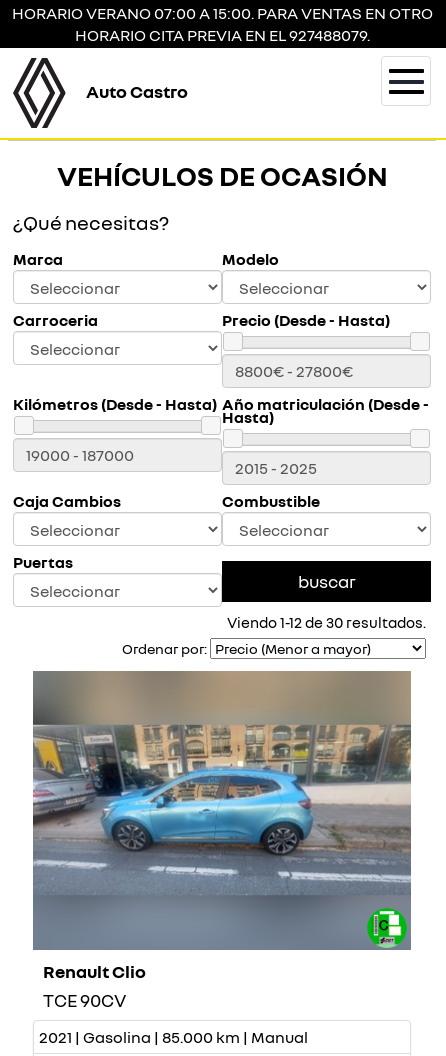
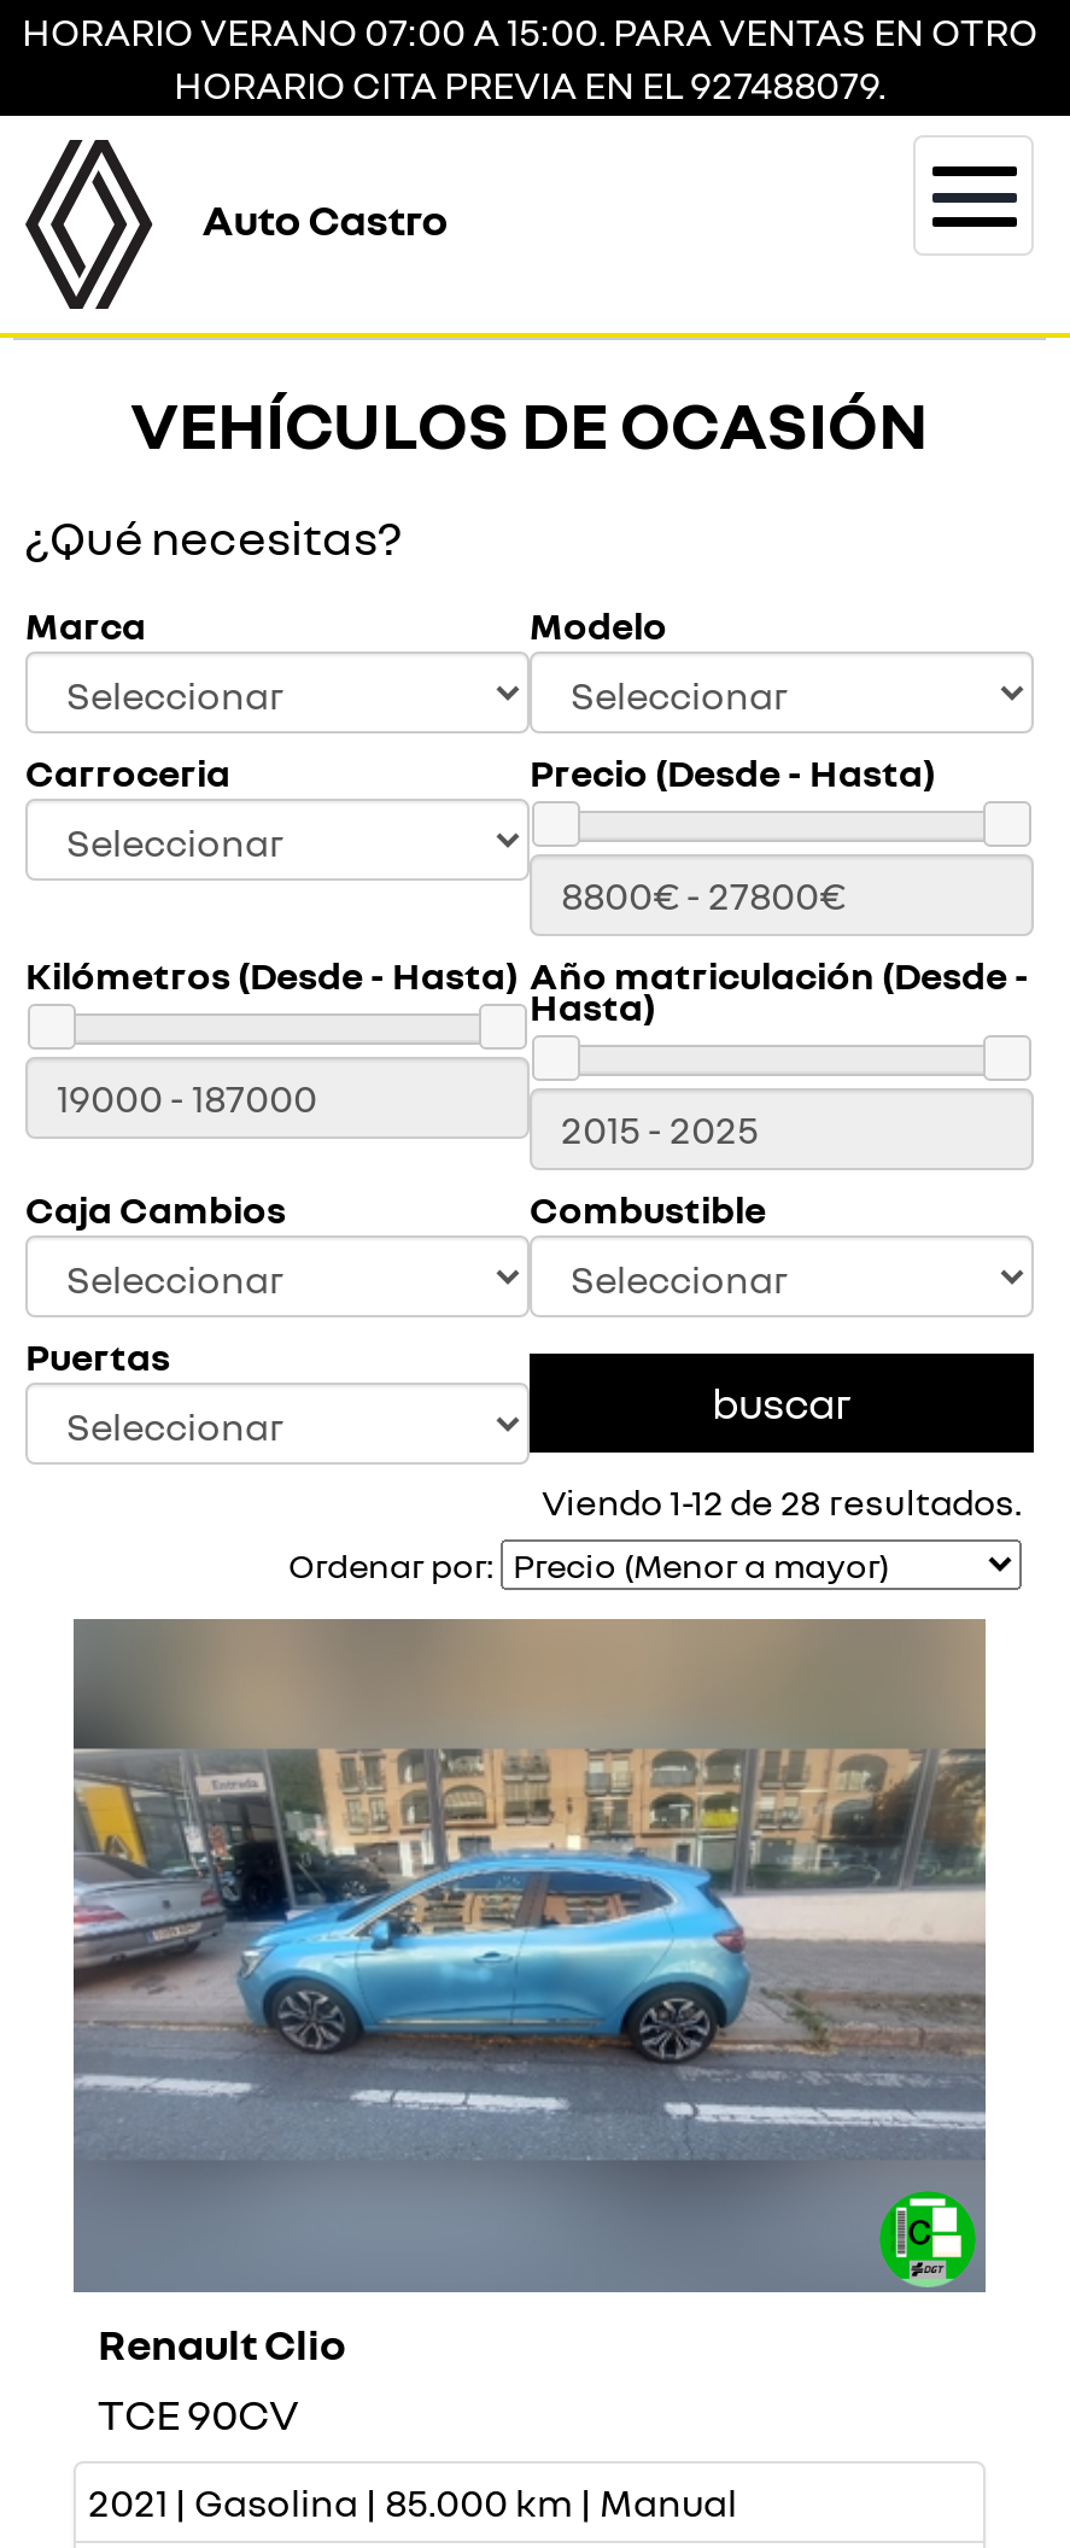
[227,613,426,631] Viendo 1-12 de 30 resultados. -> [542,1478,1022,1522] Viendo 1-12 de 28 resultados.

